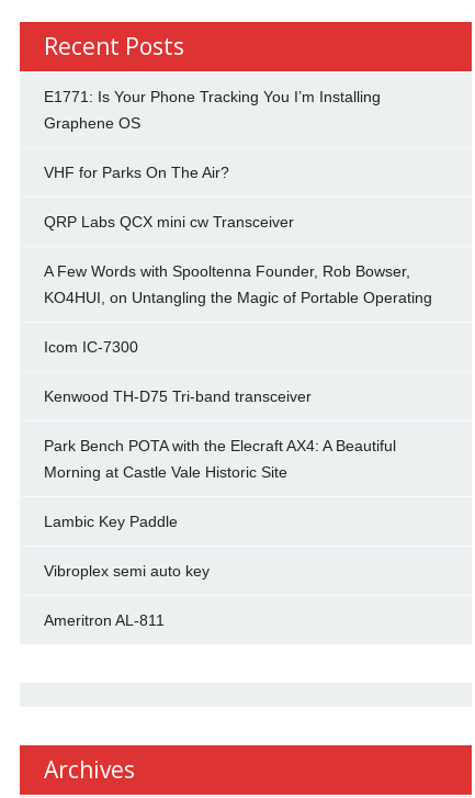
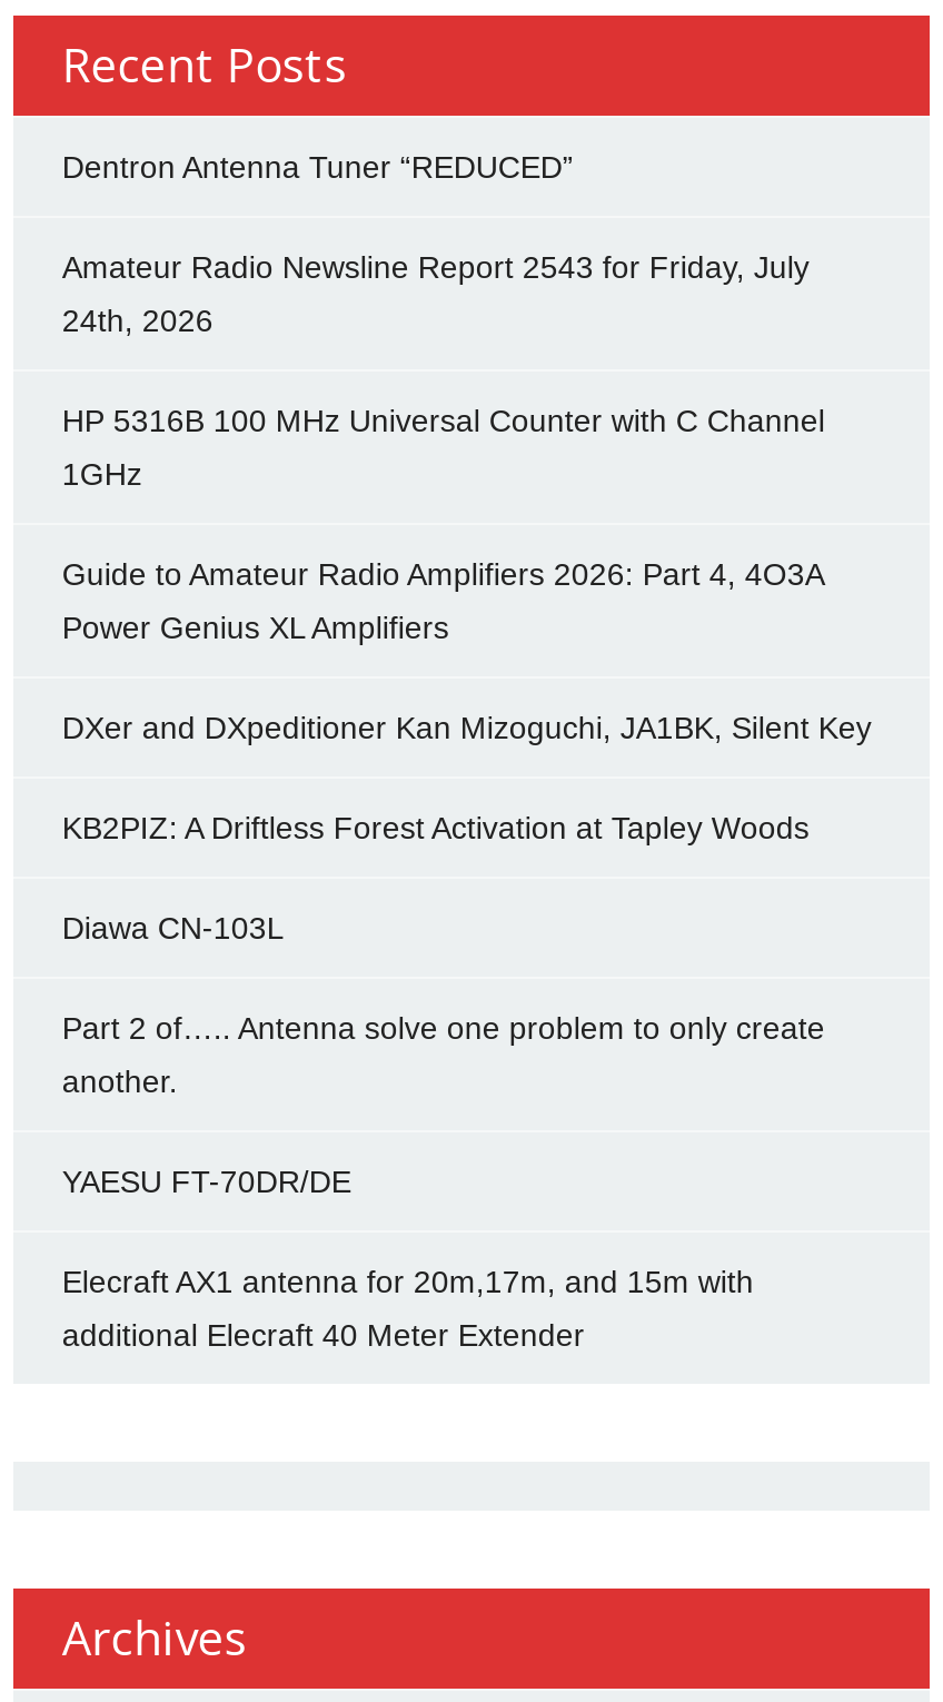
[44,88,432,629] E1771: Is Your Phone Tracking You I’m Installing | Graphene OS | VHF for Parks On The Air? | QRP Labs QCX mini cw Transceiver | A Few Words with Spooltenna Founder, Rob Bowser, | KO4HUI, on Untangling the Magic of Portable Operating | Icom IC-7300 | Kenwood TH-D75 Tri-band transceiver | Park Bench POTA with the Elecraft AX4: A Beautiful | Morning at Castle Vale Historic Site | Lambic Key Paddle | Vibroplex semi auto key | Ameritron AL-811 -> [62,149,872,1352] Dentron Antenna Tuner “REDUCED” | Amateur Radio Newsline Report 2543 for Friday, July | 24th, 2026 | HP 5316B 100 MHz Universal Counter with C Channel | 1GHz | Guide to Amateur Radio Amplifiers 2026: Part 4, 4O3A | Power Genius XL Amplifiers | DXer and DXpeditioner Kan Mizoguchi, JA1BK, Silent Key | KB2PIZ: A Driftless Forest Activation at Tapley Woods | Diawa CN-103L | Part 2 of….. Antenna solve one problem to only create | another. | YAESU FT-70DR/DE | Elecraft AX1 antenna for 20m,17m, and 15m with | additional Elecraft 40 Meter Extender

